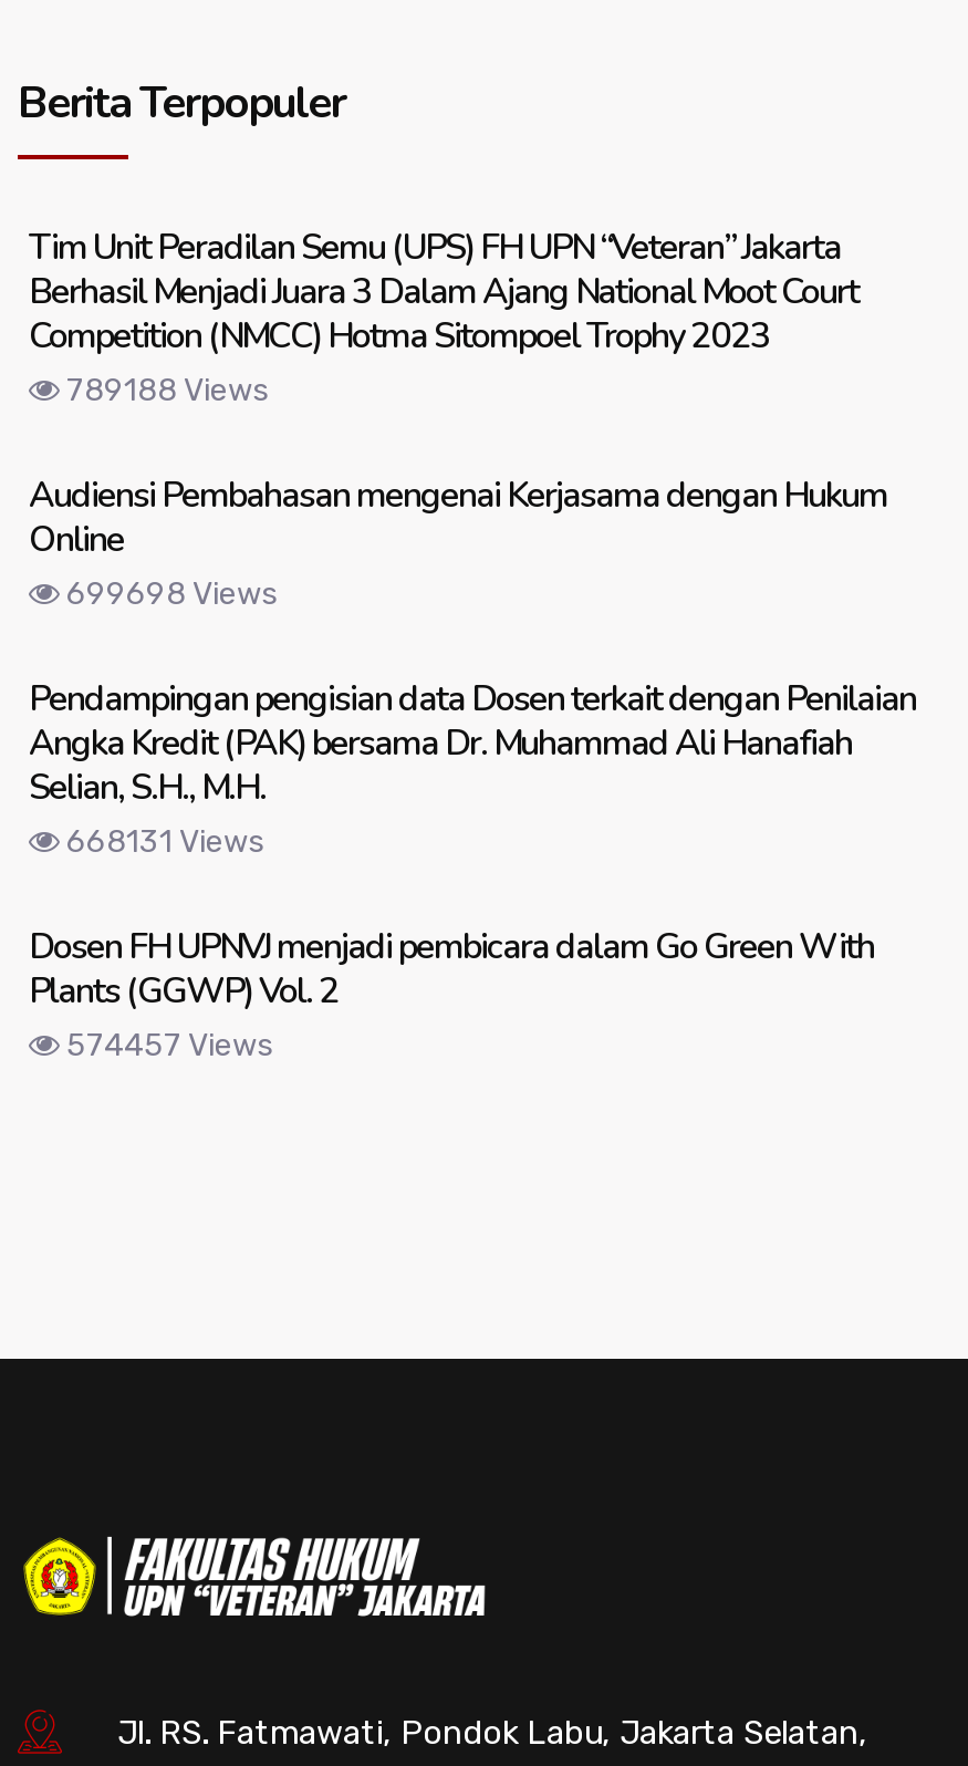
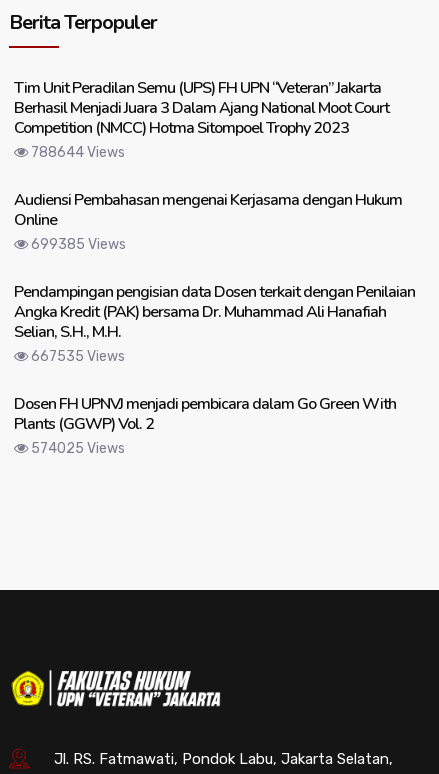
[60,372,268,410] 789188 Views -> [28,144,125,161] 788644 Views
[60,576,277,614] 699698 Views -> [28,236,126,253] 699385 Views
[60,824,263,862] 668131 Views -> [28,348,125,365] 667535 Views
[60,1028,272,1065] 574457 Views -> [28,440,125,457] 574025 Views

